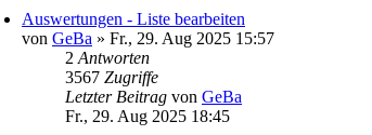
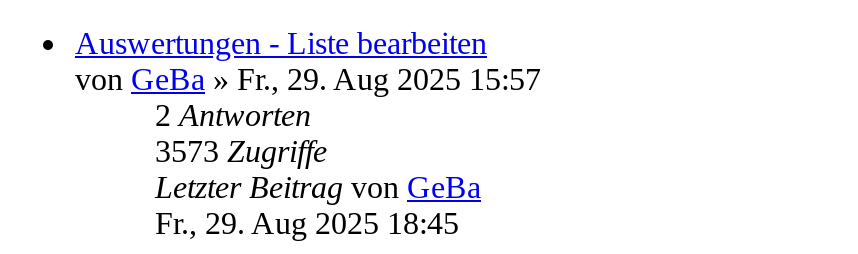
[65,68,158,86] 3567 Zugriffe -> [155,134,327,168] 3573 Zugriffe

